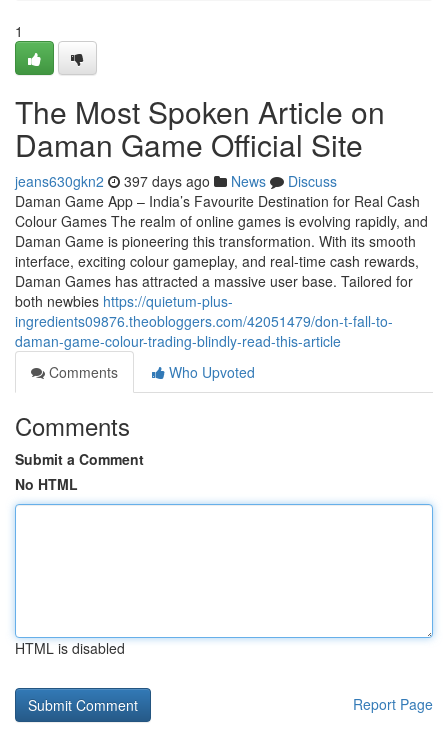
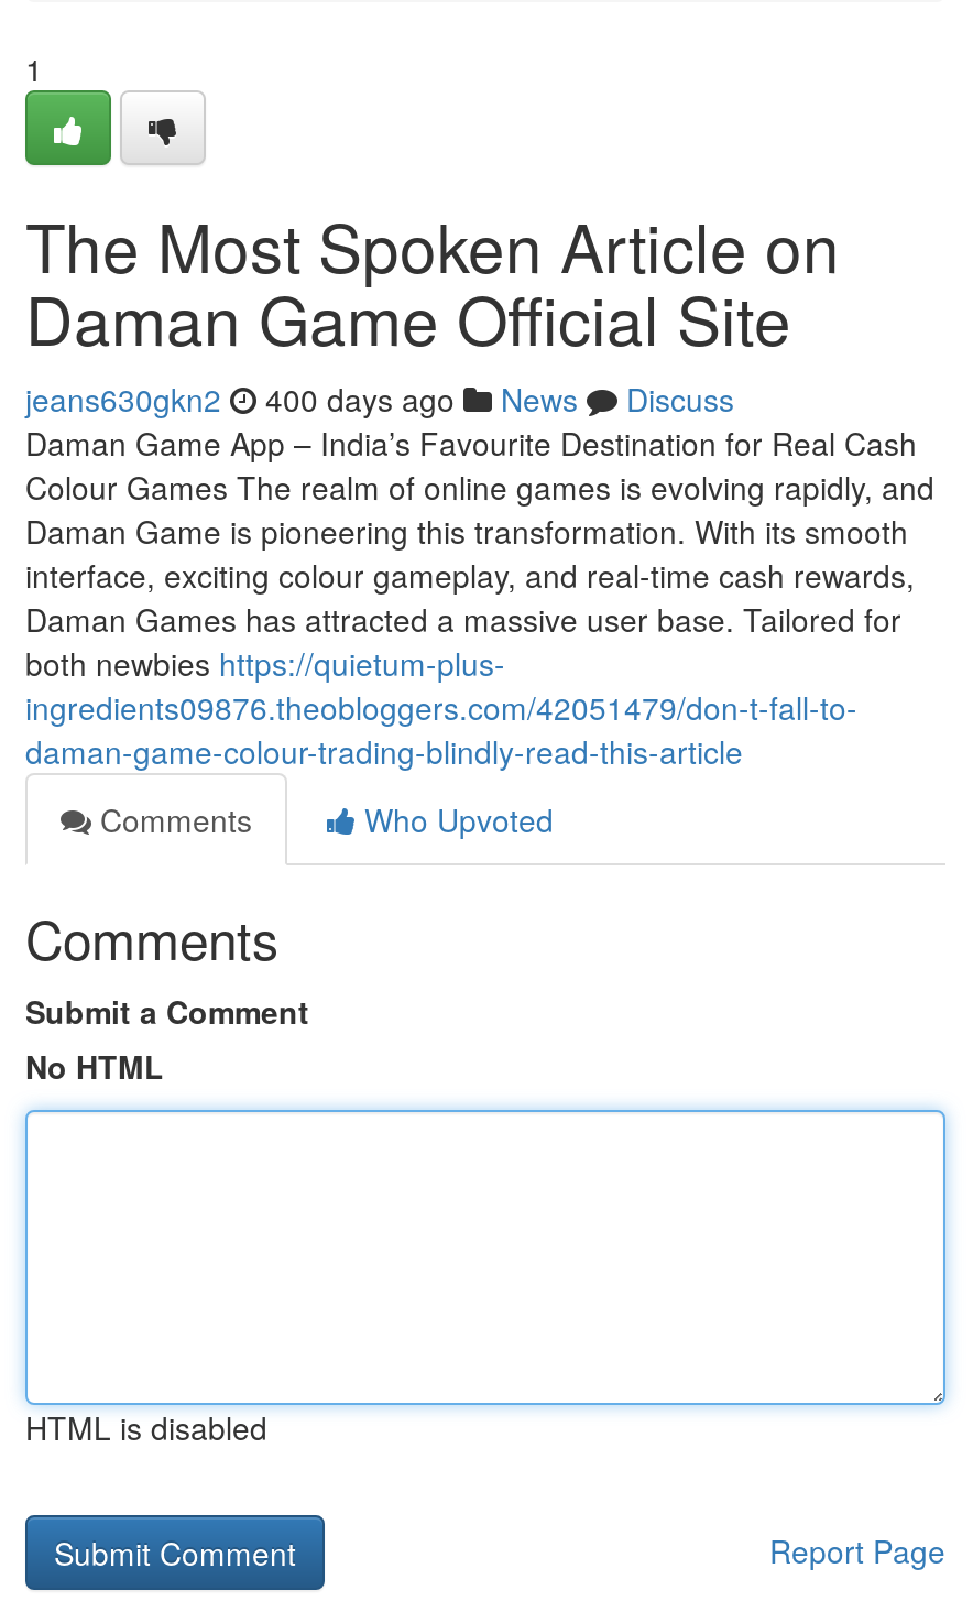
[15,171,337,191] jeans630gkn2 397 days ago News Discuss -> [25,377,734,421] jeans630gkn2 400 days ago News Discuss

